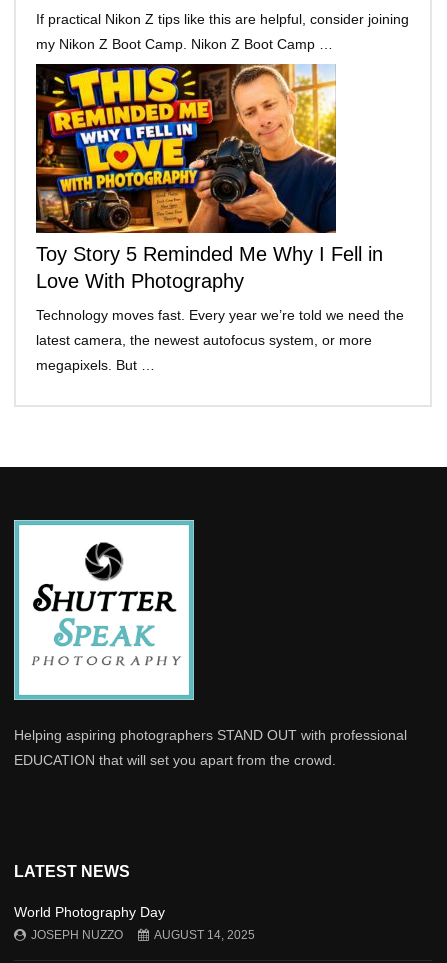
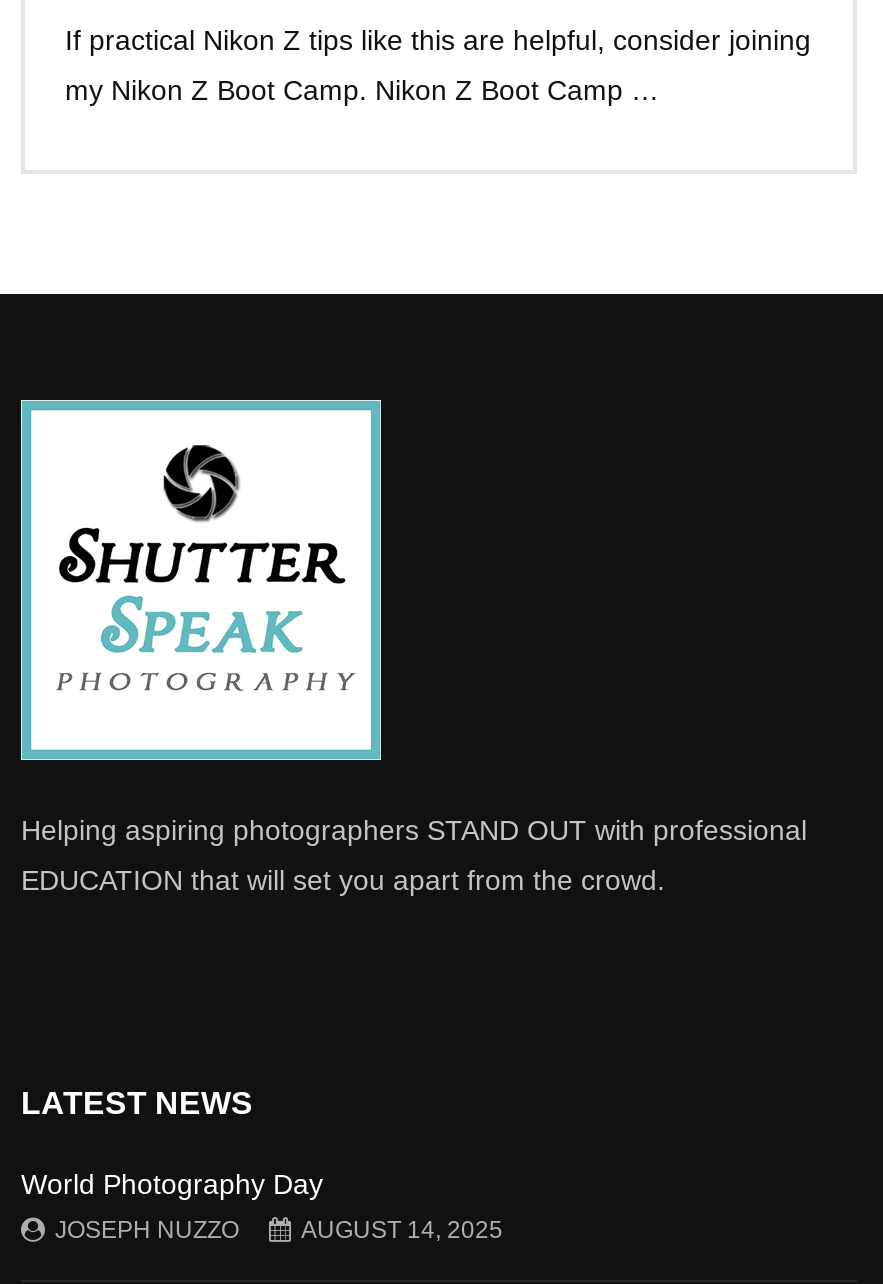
[35,63,404,373] [image] | Toy Story 5 Reminded Me Why I Fell in | Love With Photography | Technology moves fast. Every year we’re told we need the | latest camera, the newest autofocus system, or more | megapixels. But … -> none

